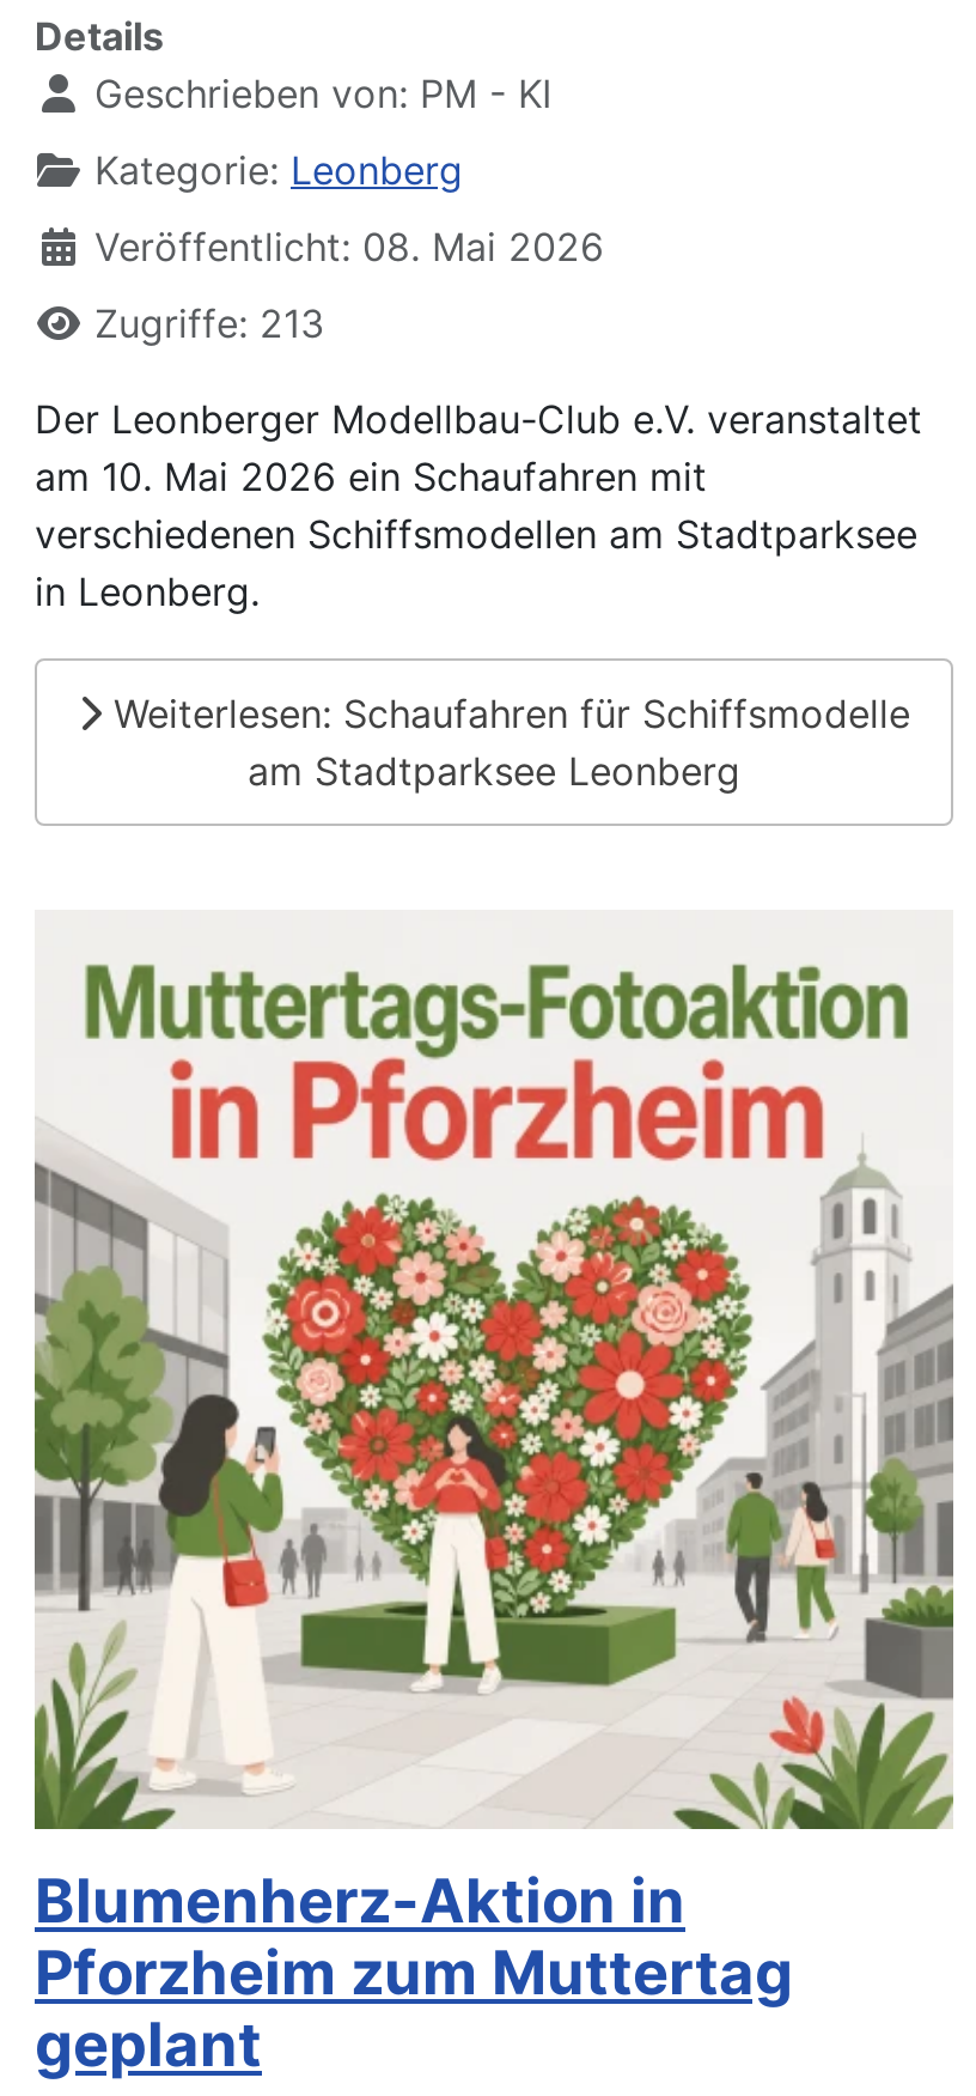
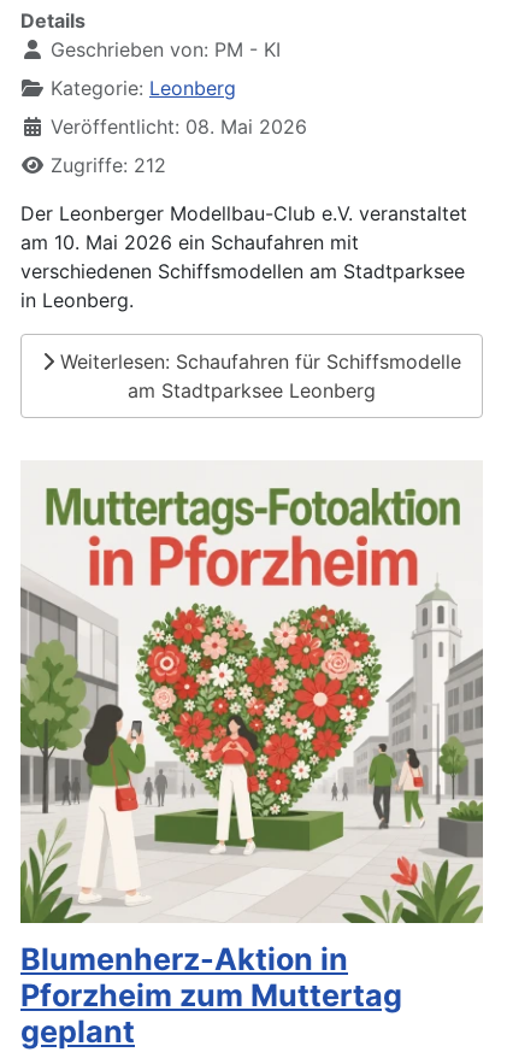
[94,300,324,348] Zugriffe: 213 -> [51,154,166,178] Zugriffe: 212

